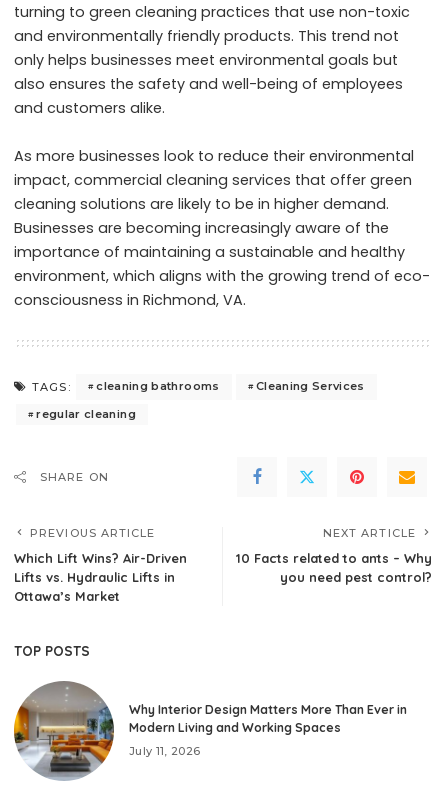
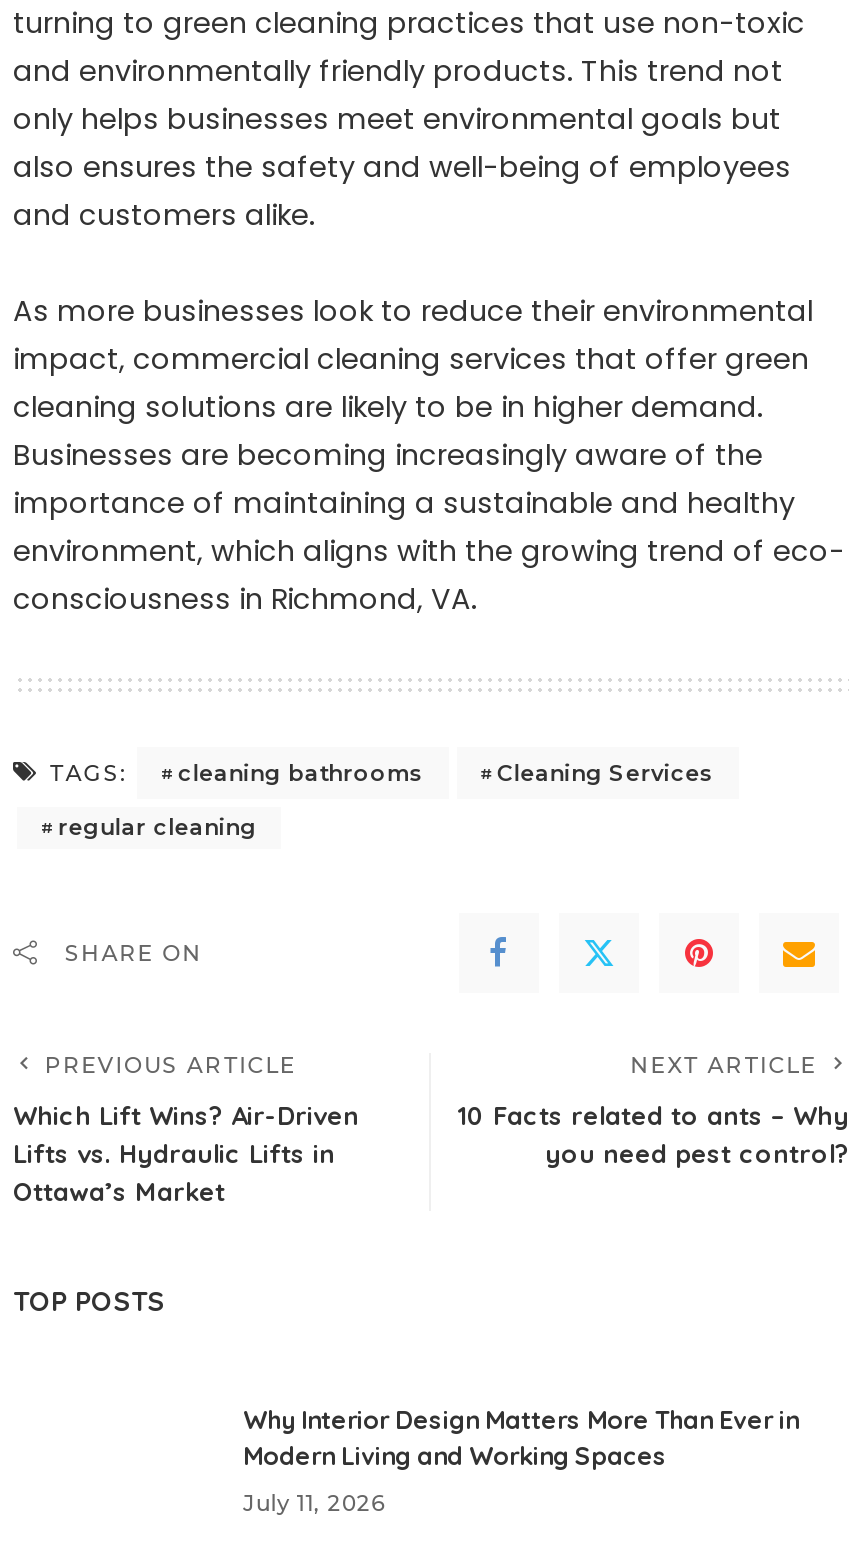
[13,680,115,782] [image] -> none

